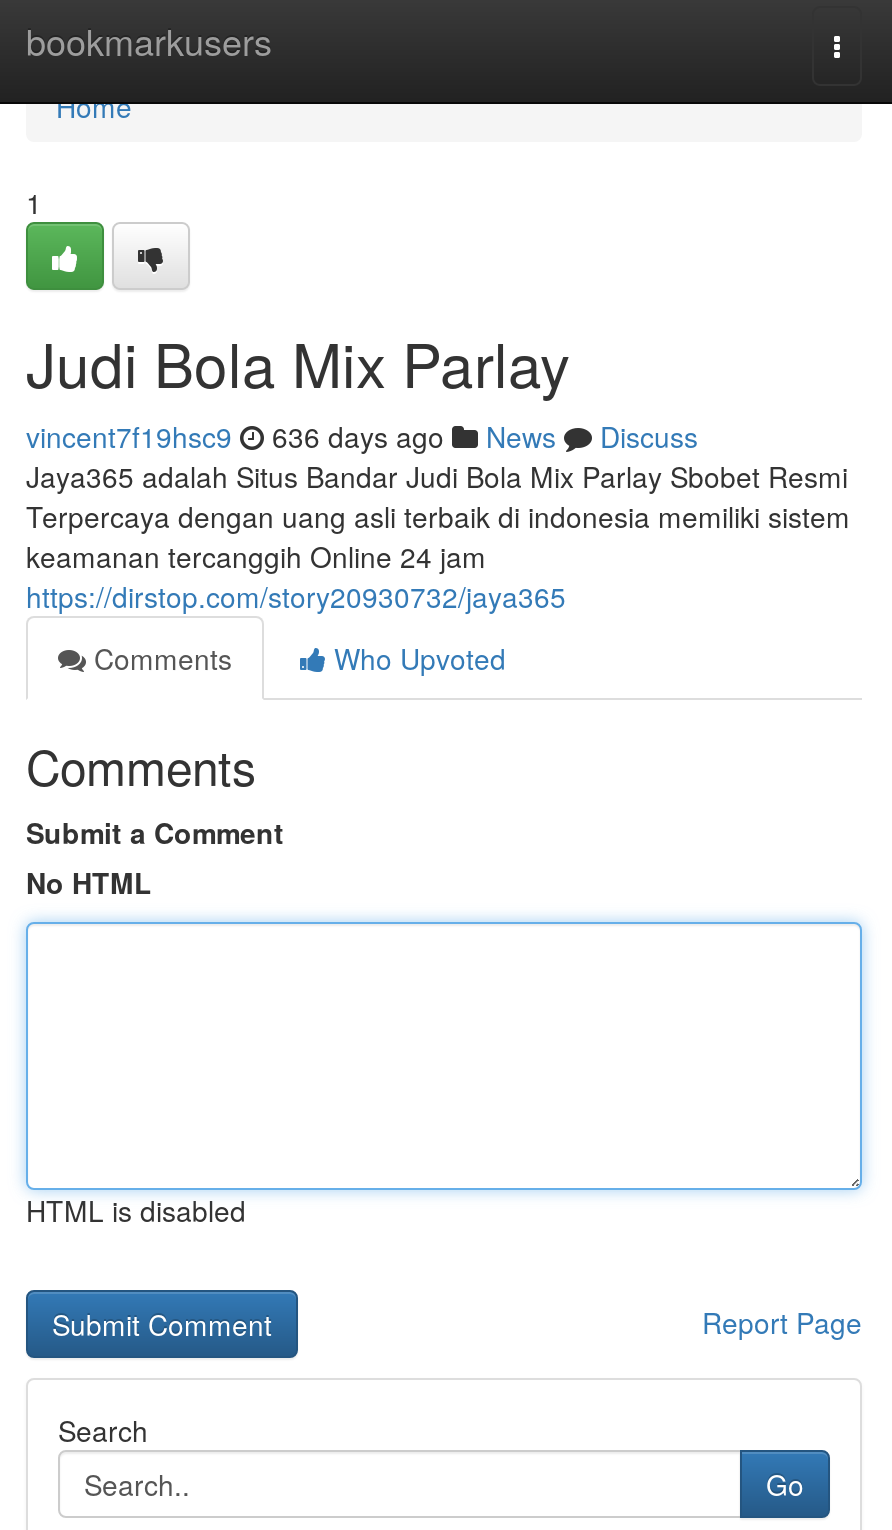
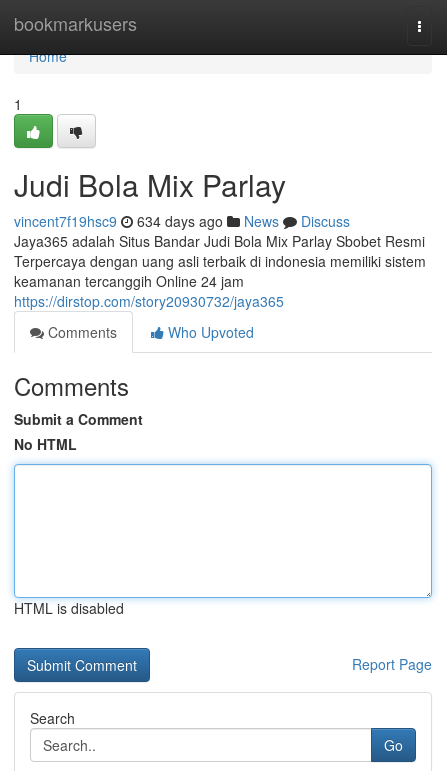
[26,416,698,456] vincent7f19hsc9 636 days ago News Discuss -> [14,211,350,231] vincent7f19hsc9 634 days ago News Discuss

